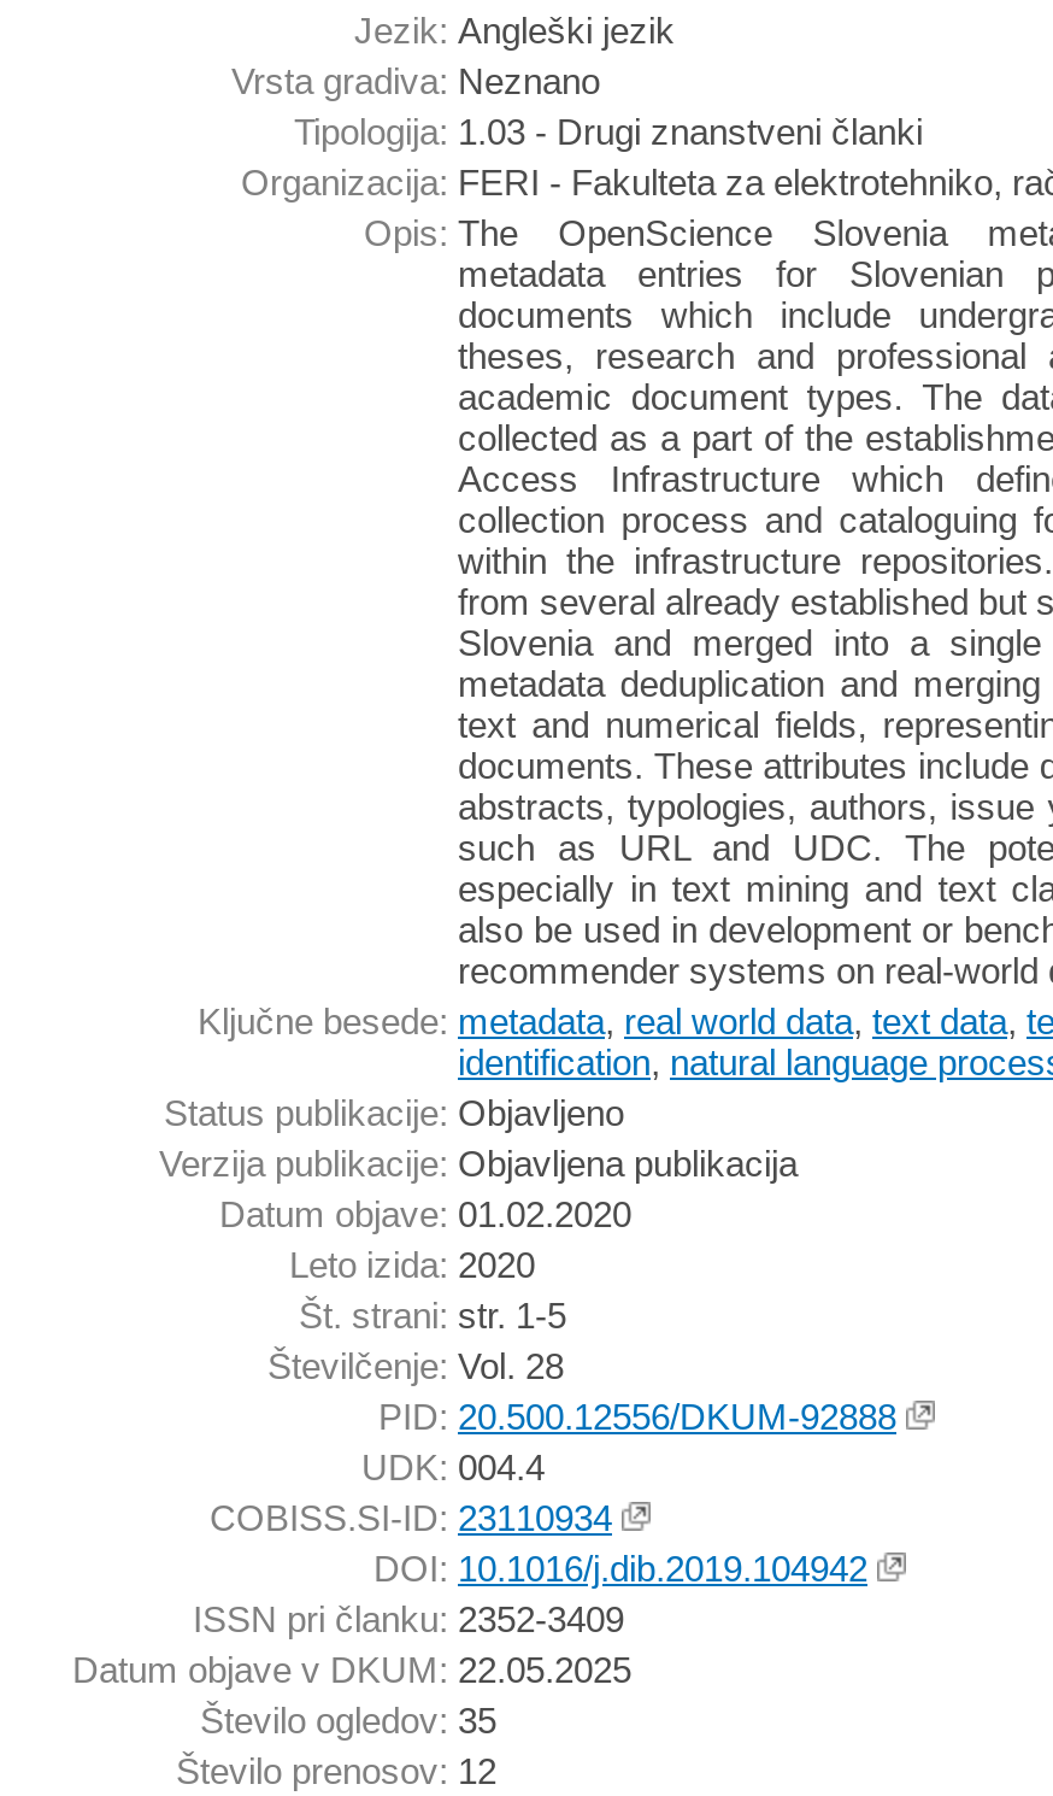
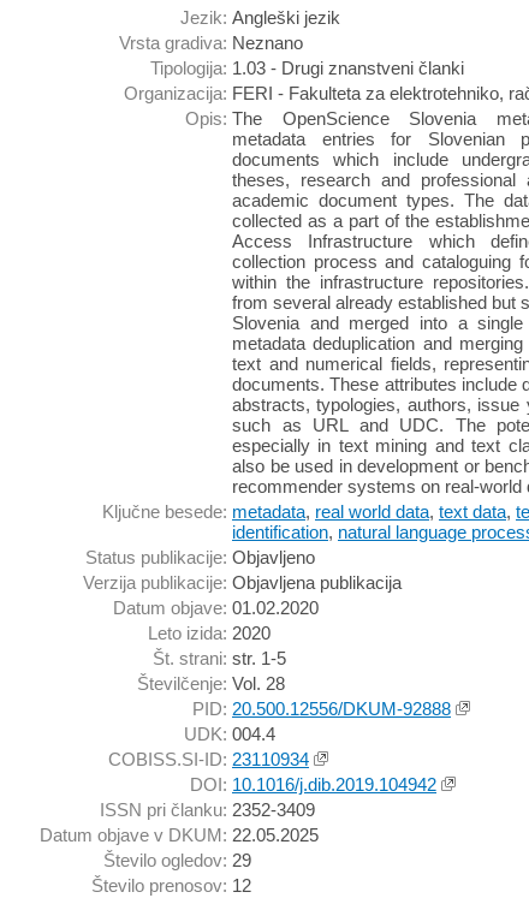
[200,1700,496,1741] Število ogledov: 35 -> [103,850,251,870] Število ogledov: 29

